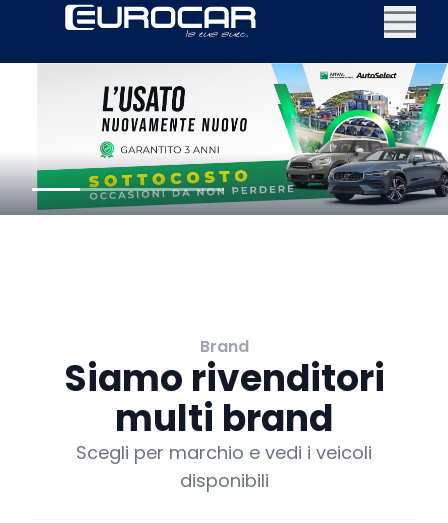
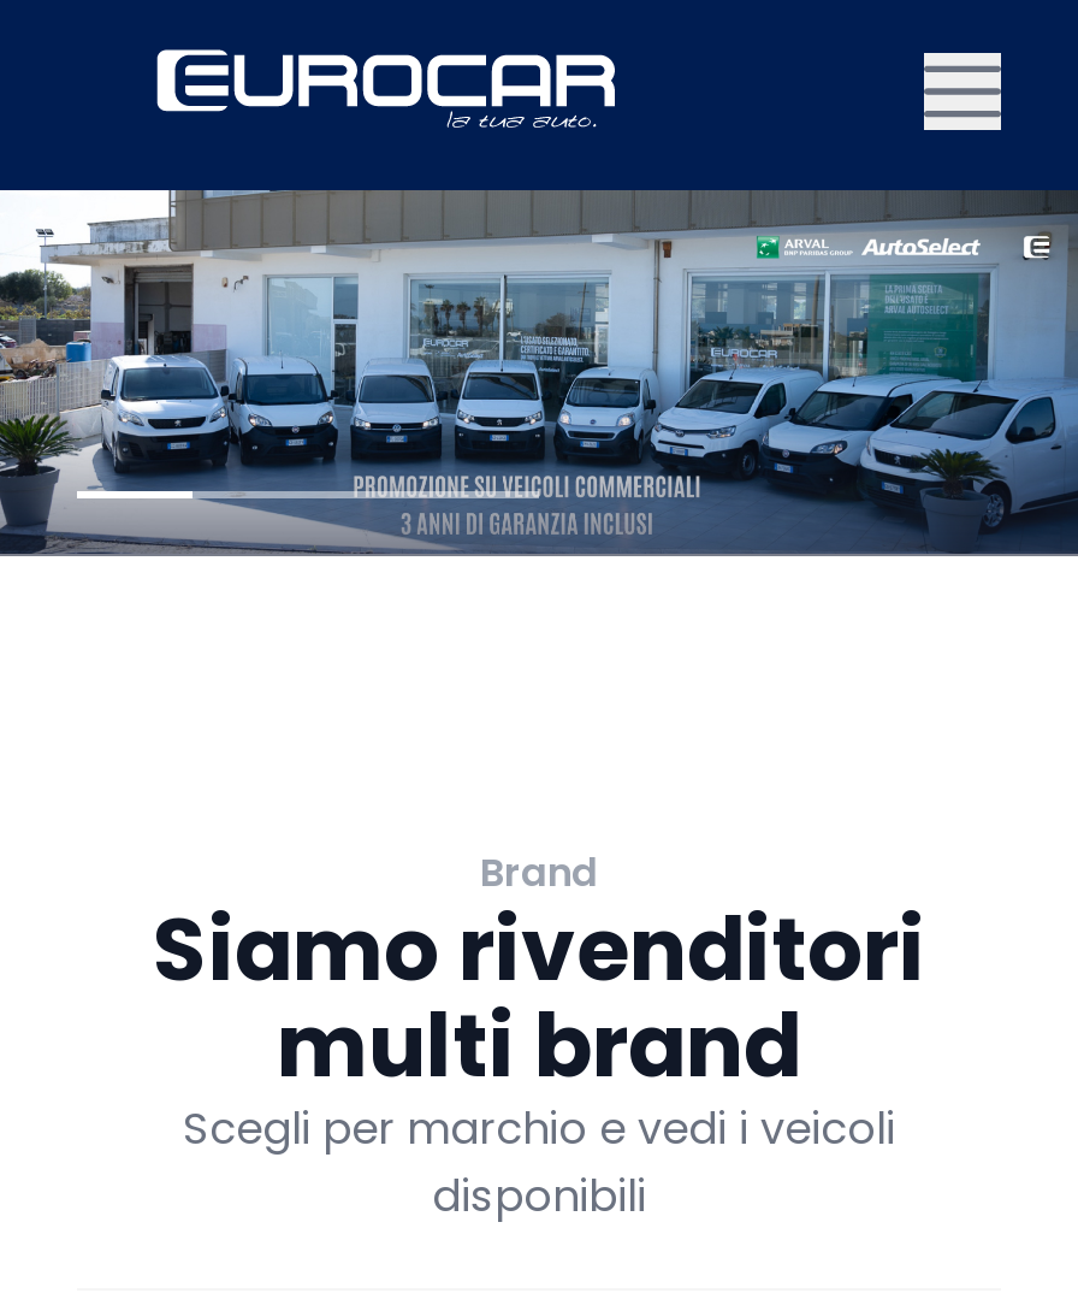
[3,62,445,213] [image] -> [7,190,1071,554] [image]

